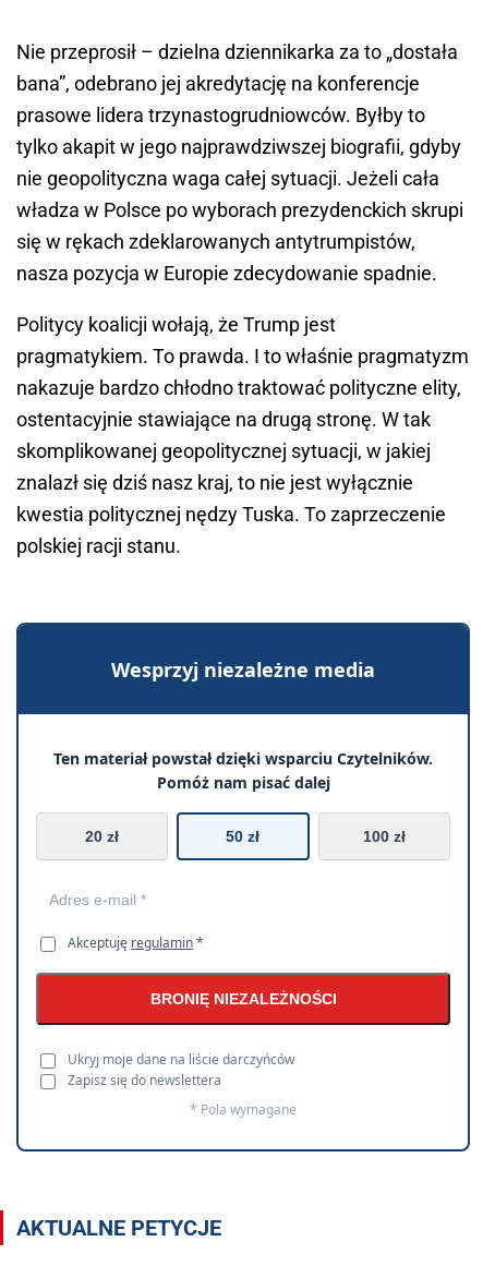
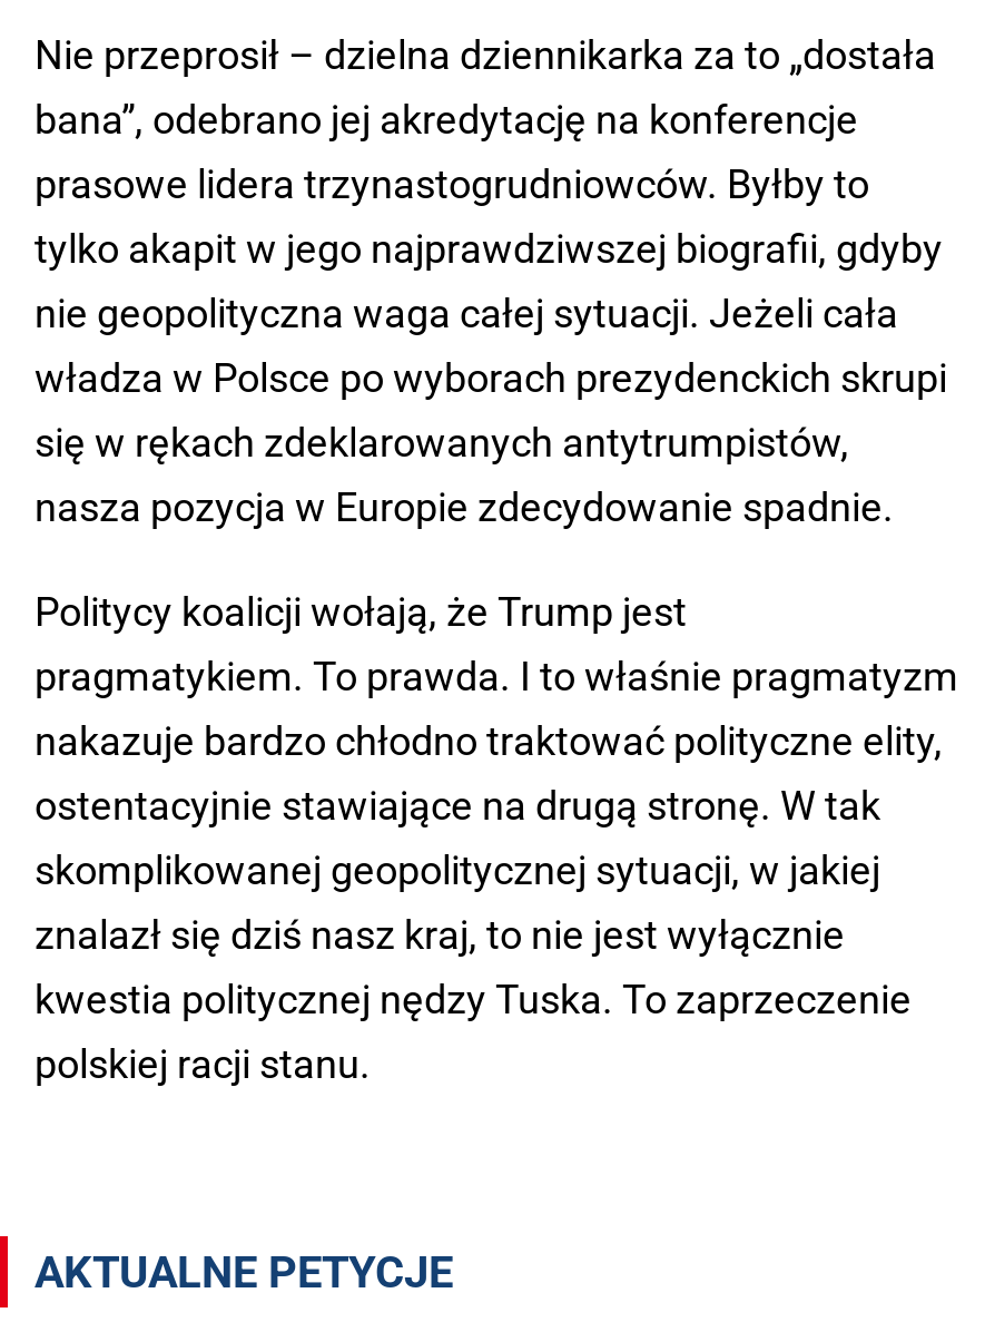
[15,622,471,1153] [image] | Wesprzyj niezależne media | Ten materiał powstał dzięki wsparciu Czytelników. | Pomóż nam pisać dalej | 20 zł | 50 zł | 100 zł -> none
[68,933,336,1119] Akceptuję regulamin * | BRONIĘ NIEZALEŻNOŚCI | Ukryj moje dane na liście darczyńców | Zapisz się do newslettera | * Pola wymagane -> none

